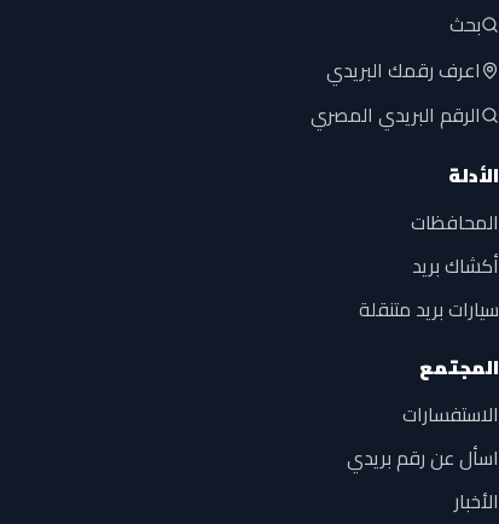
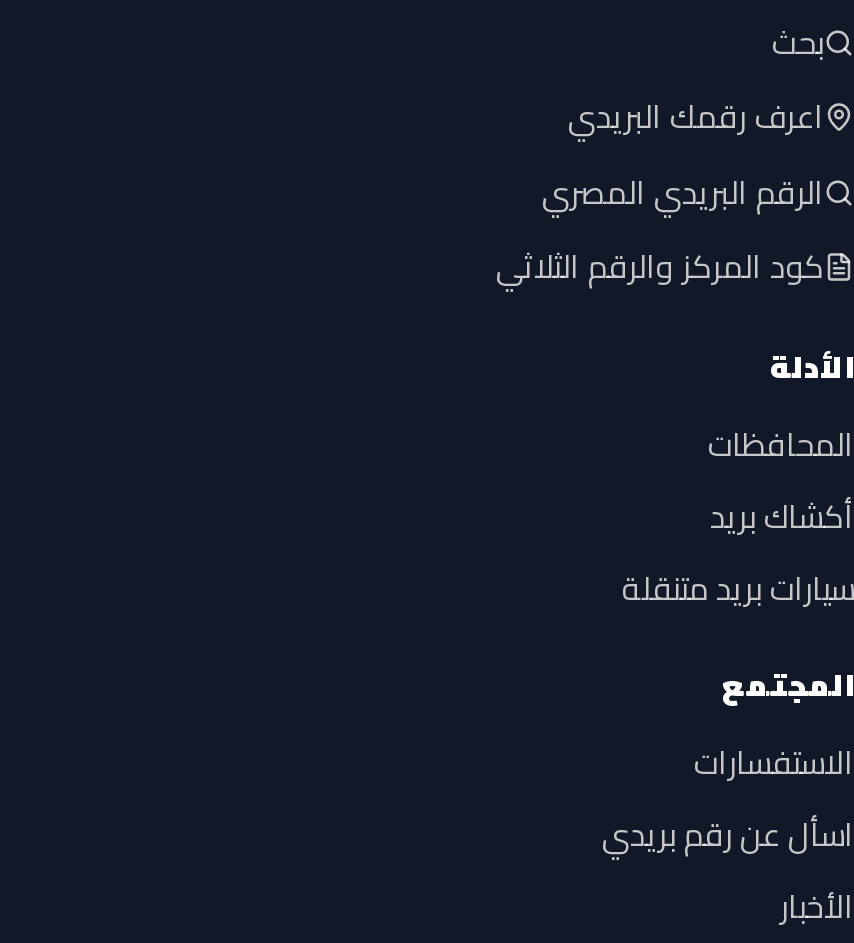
none -> [496,236,824,296] كود المركز والرقم الثلاثي

